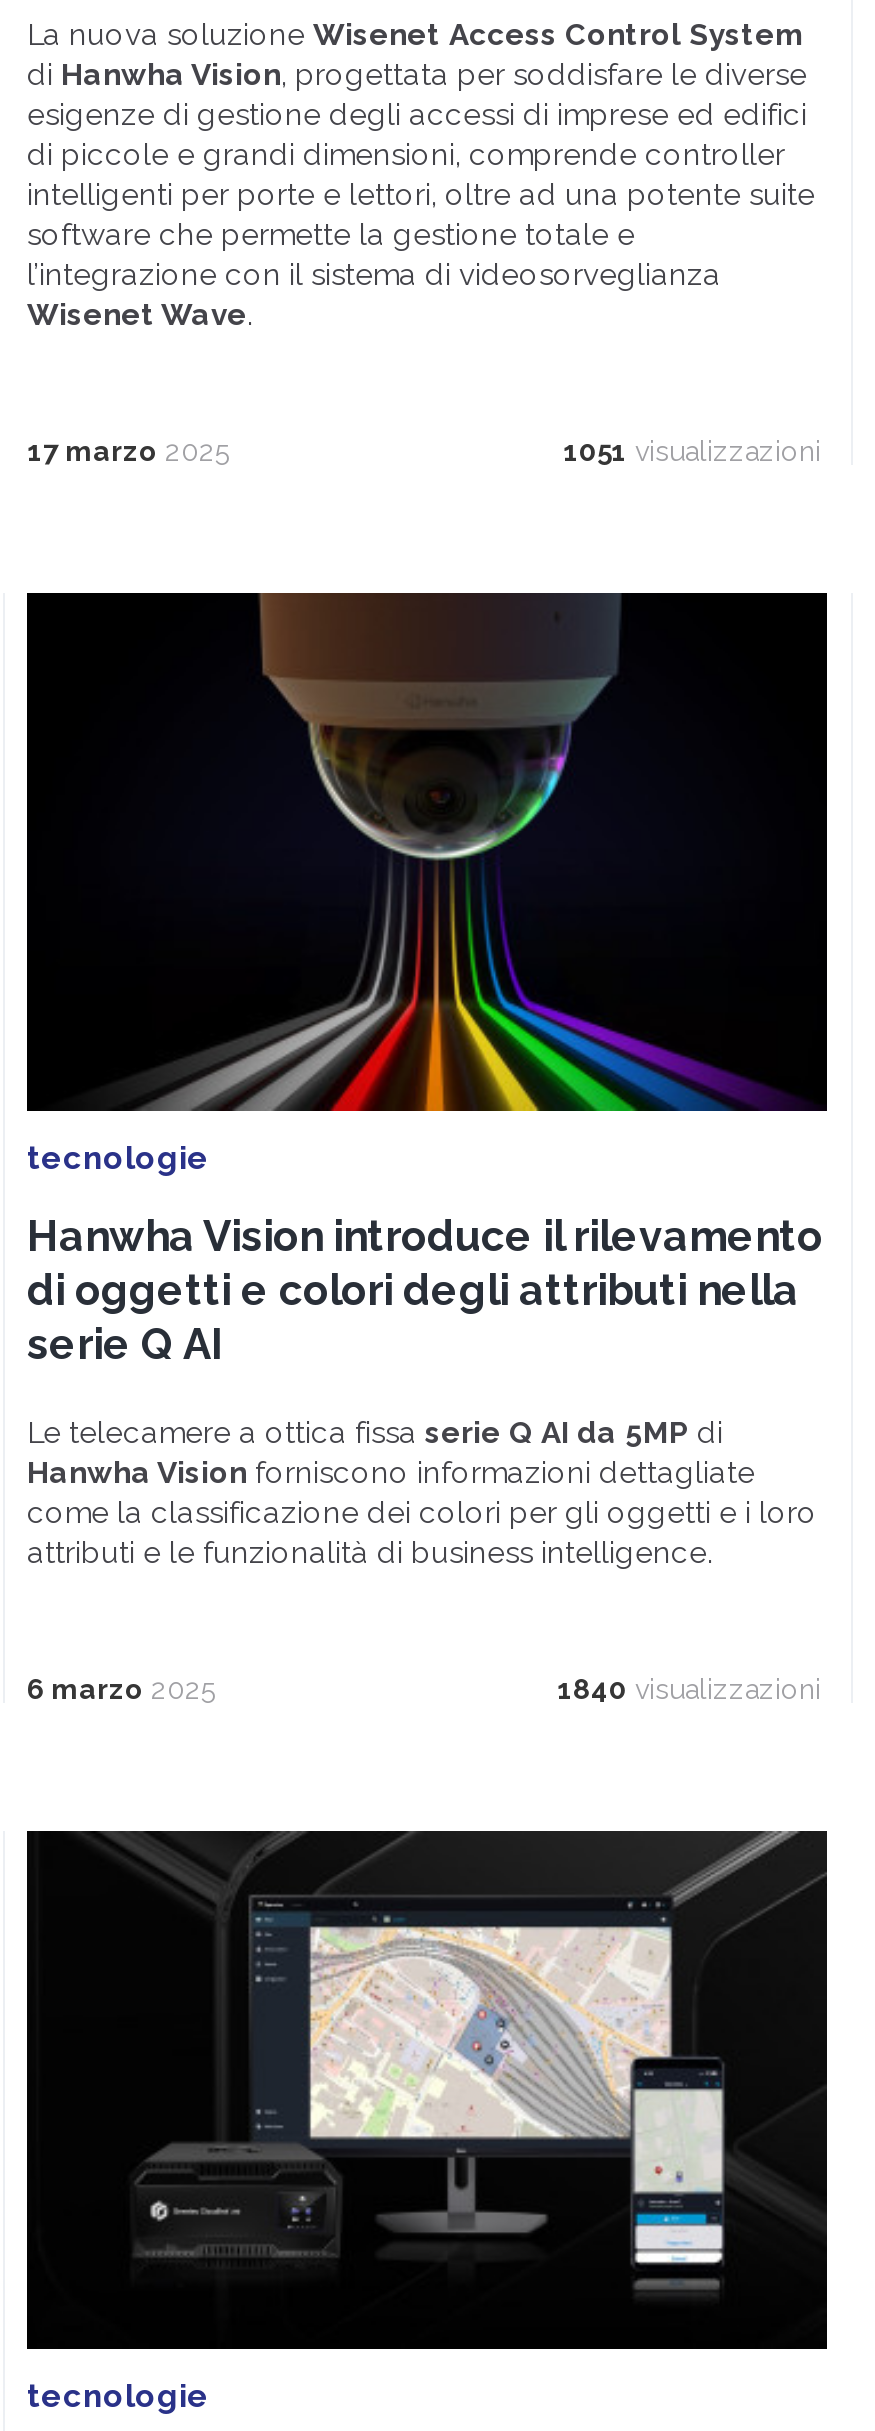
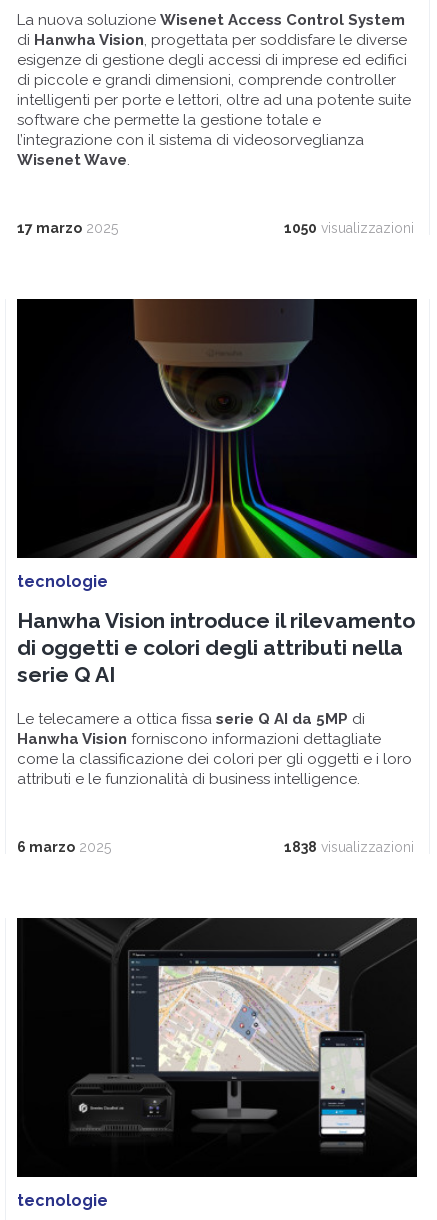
[563,435,821,467] 1051 visualizzazioni -> [284,220,414,236] 1050 visualizzazioni
[557,1673,821,1705] 1840 visualizzazioni -> [284,839,414,855] 1838 visualizzazioni

